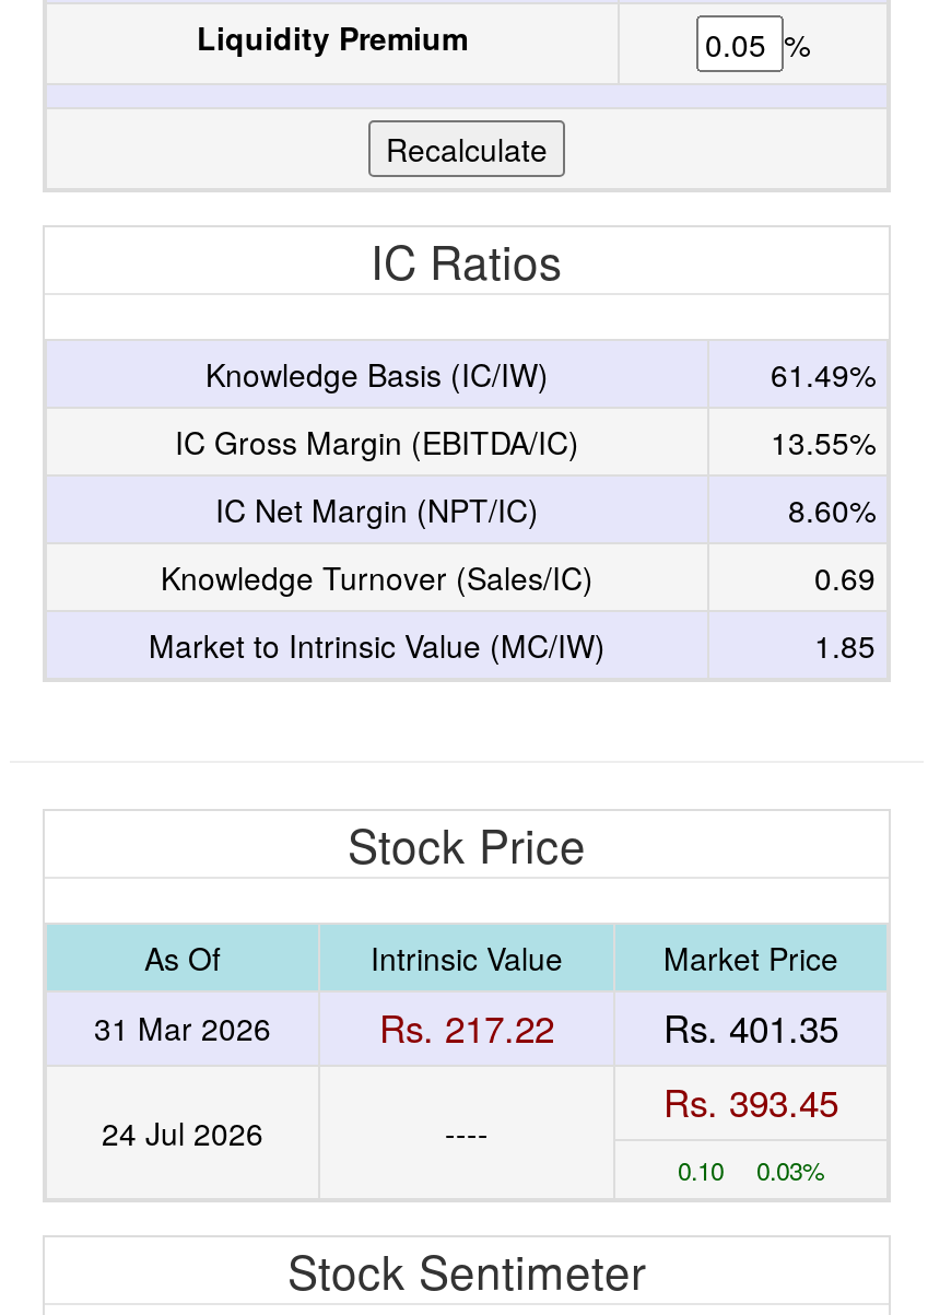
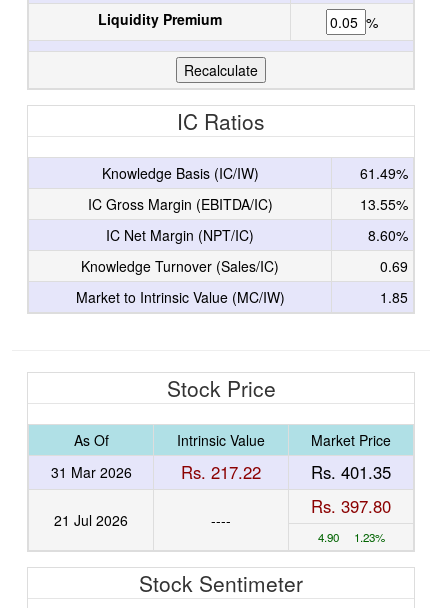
[663,1076,838,1129] Rs. 393.45 -> [311,494,391,518] Rs. 397.80
[102,1111,263,1155] 24 Jul 2026 -> [54,510,128,530] 21 Jul 2026
[678,1153,824,1188] 0.10 0.03% -> [317,529,384,545] 4.90 1.23%

